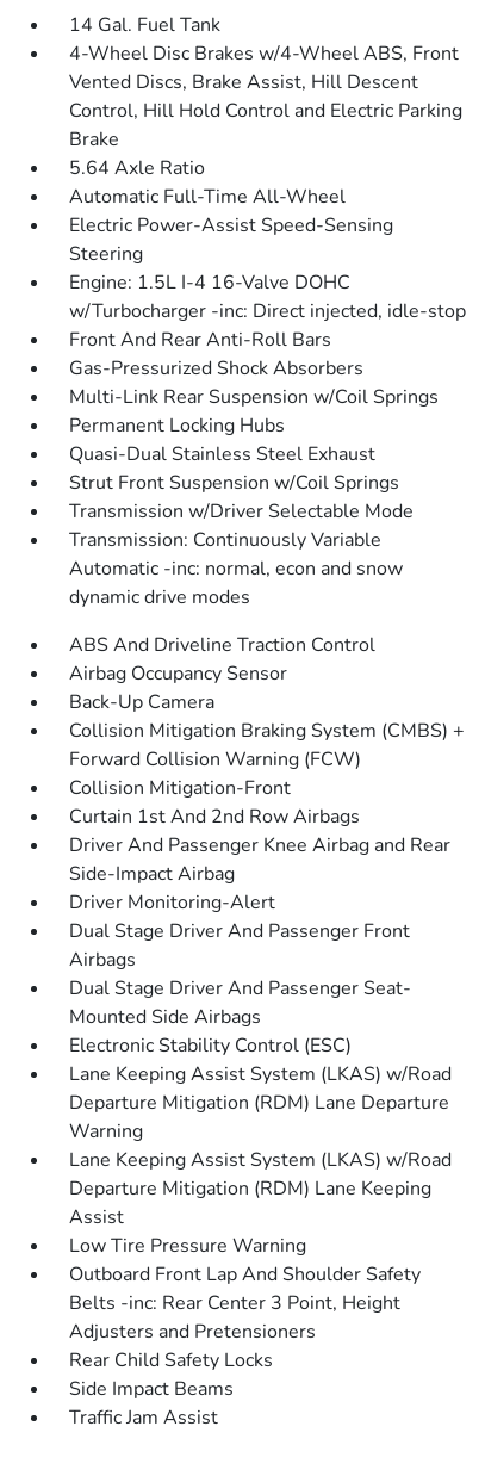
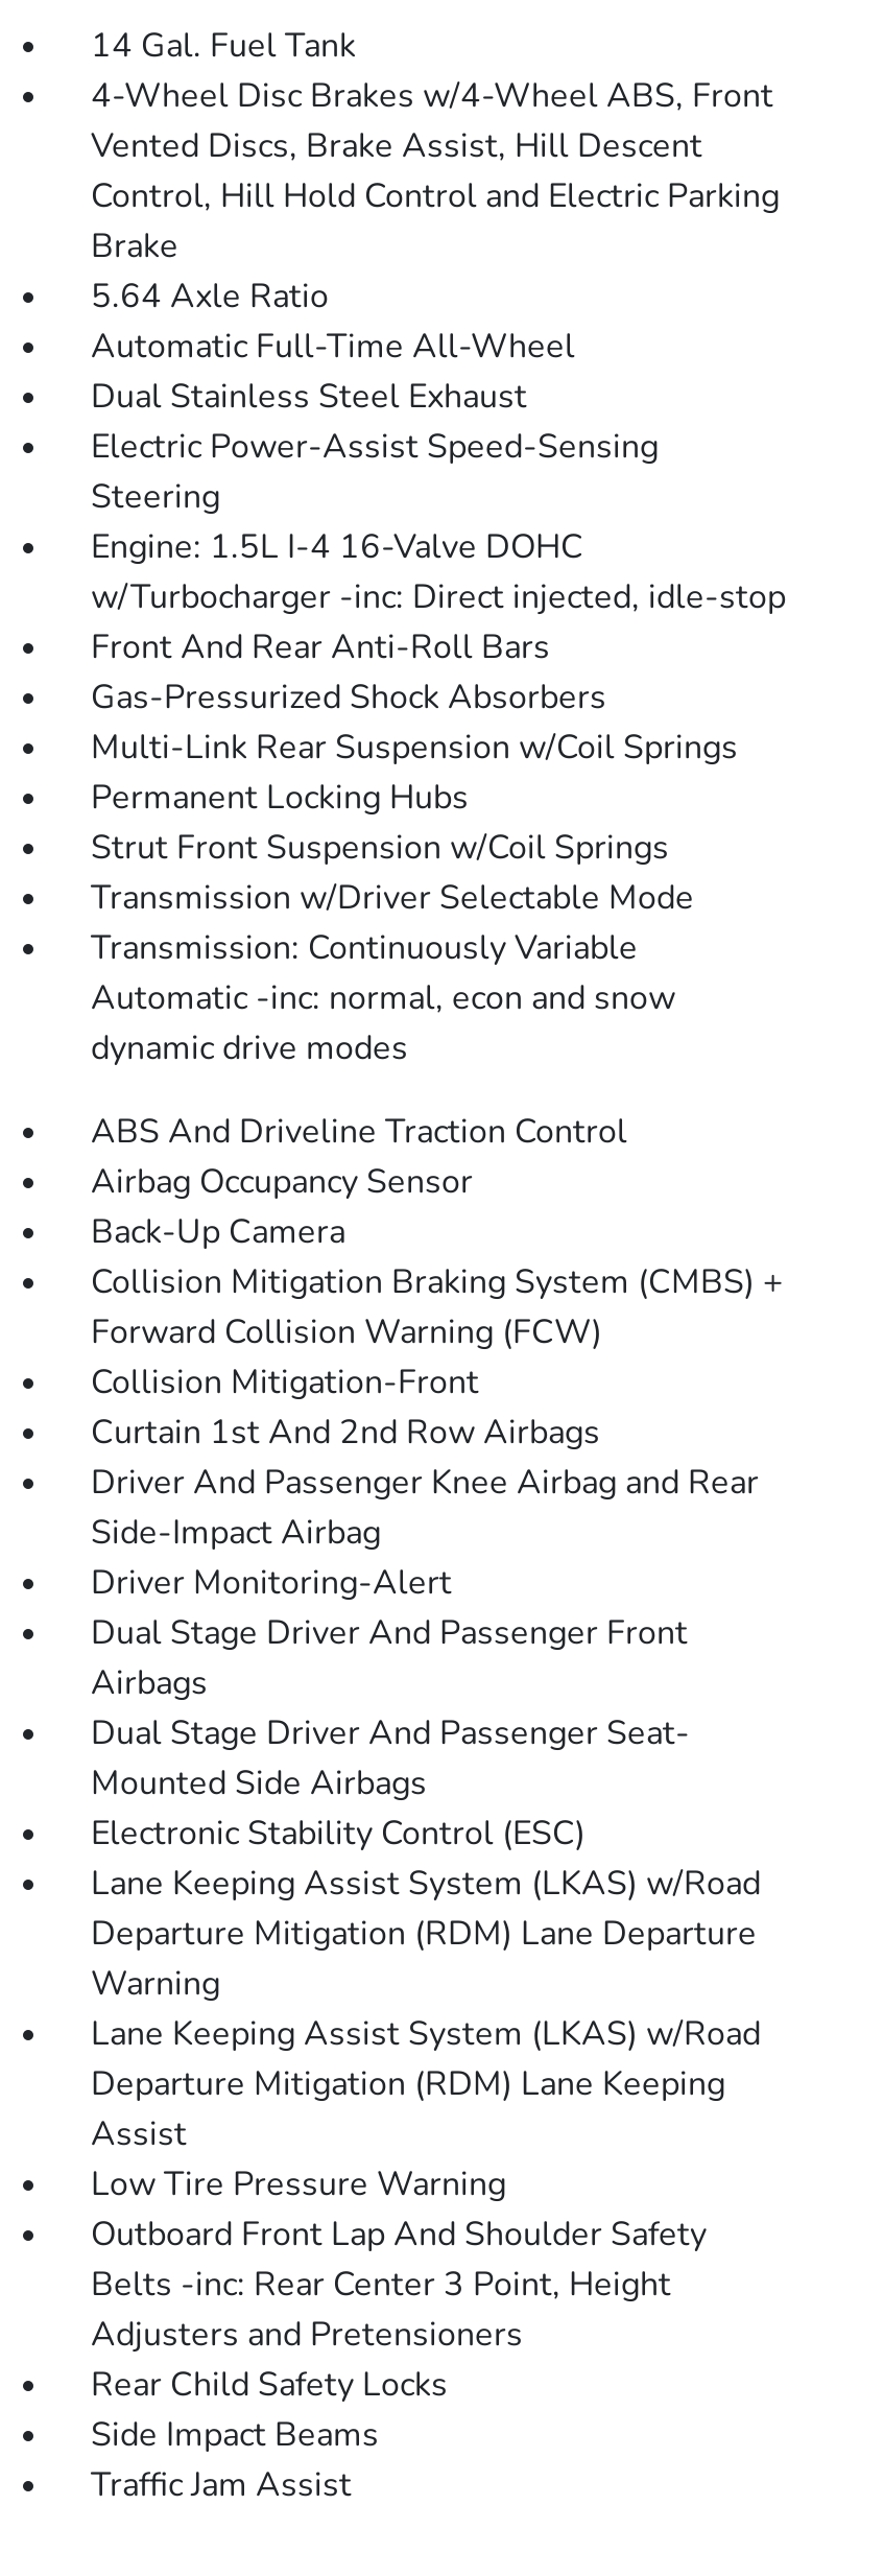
none -> [91,374,527,420] Dual Stainless Steel Exhaust
moved [70,212,467,439] -> [91,424,786,821]: Electric Power-Assist Speed-Sensing | Steering | Engine: 1.5L I-4 16-Valve DOHC | w/Turbocharger -inc: Direct injected, idle-stop | Front And Rear Anti-Roll Bars | Gas-Pressurized Shock Absorbers | Multi-Link Rear Suspension w/Coil Springs | Permanent Locking Hubs
[70,441,376,467] Quasi-Dual Stainless Steel Exhaust -> none

